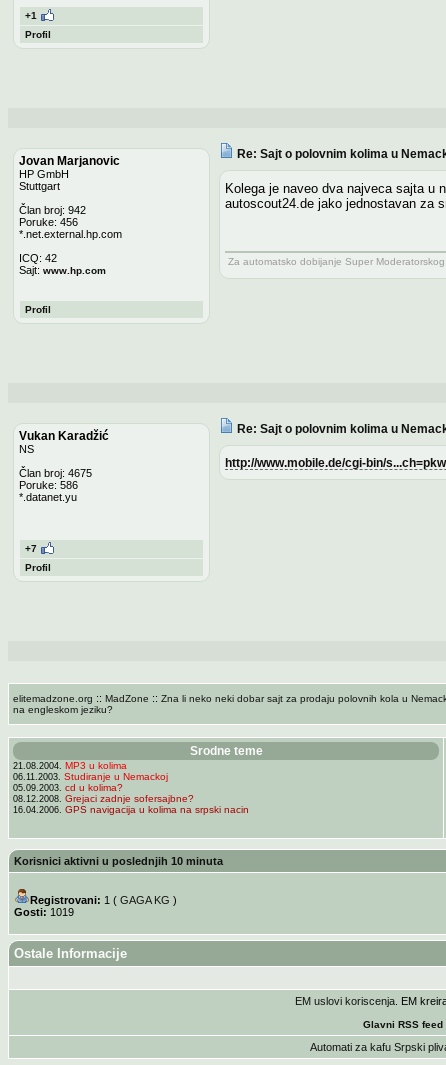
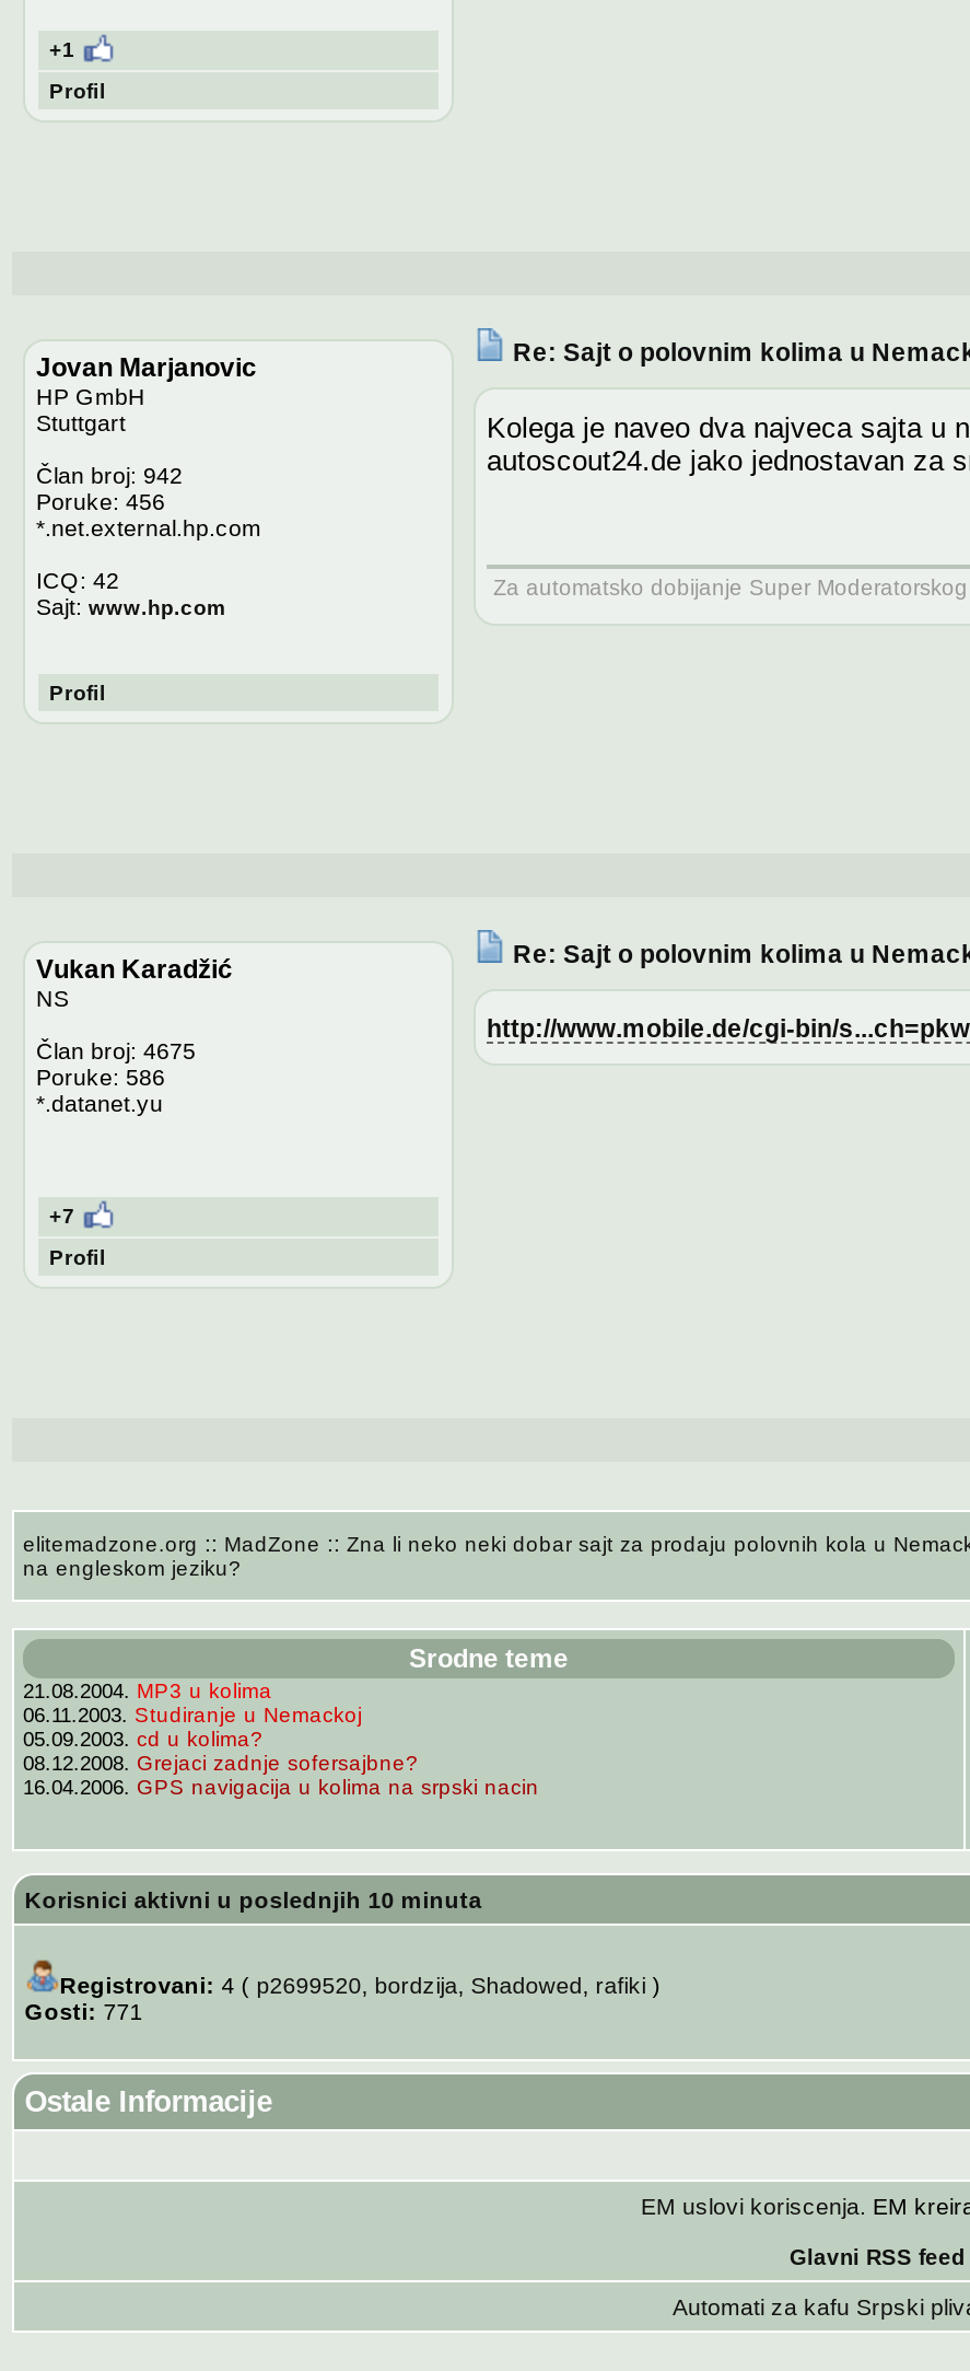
[14,894,177,918] Registrovani: 1 (GAGA KG) | Gosti:1019 -> [25,1972,661,2025] Registrovani: 4 (p2699520, bordzija, Shadowed, rafiki) | Gosti:771

